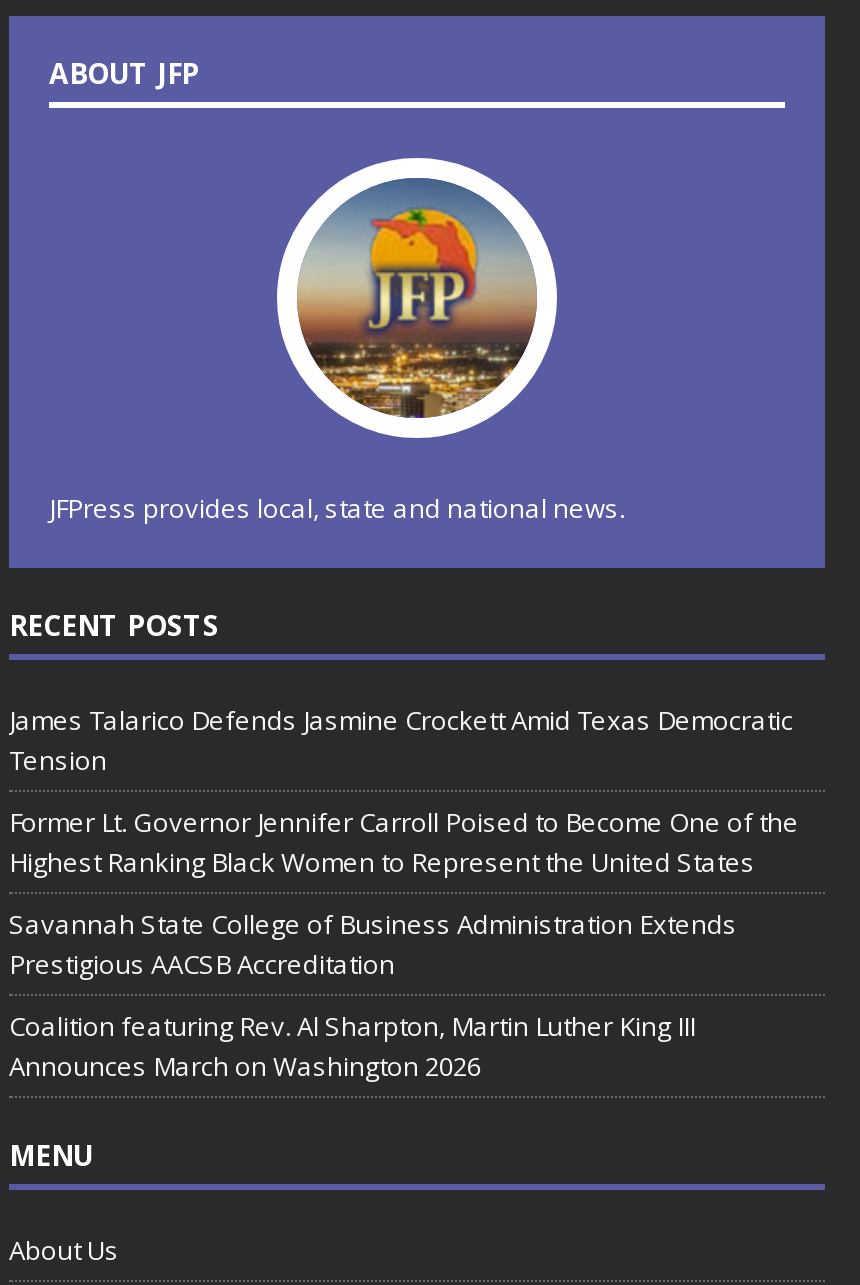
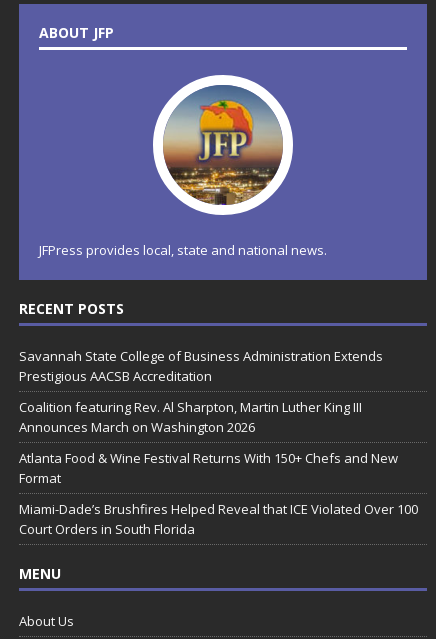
[9,703,799,881] James Talarico Defends Jasmine Crockett Amid Texas Democratic | Tension | Former Lt. Governor Jennifer Carroll Poised to Become One of the | Highest Ranking Black Women to Represent the United States -> none
moved [9,907,737,1085] -> [19,347,383,436]: Savannah State College of Business Administration Extends | Prestigious AACSB Accreditation | Coalition featuring Rev. Al Sharpton, Martin Luther King III | Announces March on Washington 2026
none -> [19,449,418,538] Atlanta Food & Wine Festival Returns With 150+ Chefs and New | Format | Miami-Dade’s Brushfires Helped Reveal that ICE Violated Over 100 | Court Orders in South Florida

